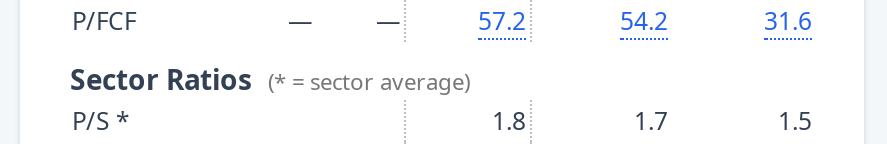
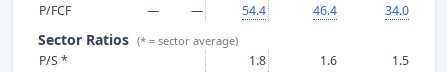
[478,4,526,38] 57.2 -> [242,2,266,19] 54.4
[620,4,668,38] 54.2 -> [313,2,337,19] 46.4
[764,4,812,38] 31.6 -> [385,2,409,19] 34.0
[634,104,668,138] 1.7 -> [320,52,337,69] 1.6

